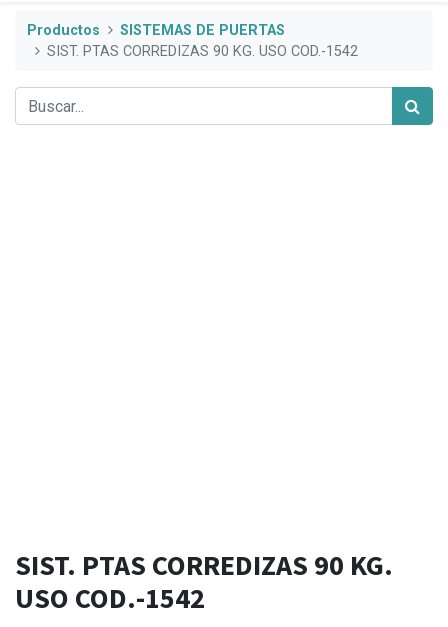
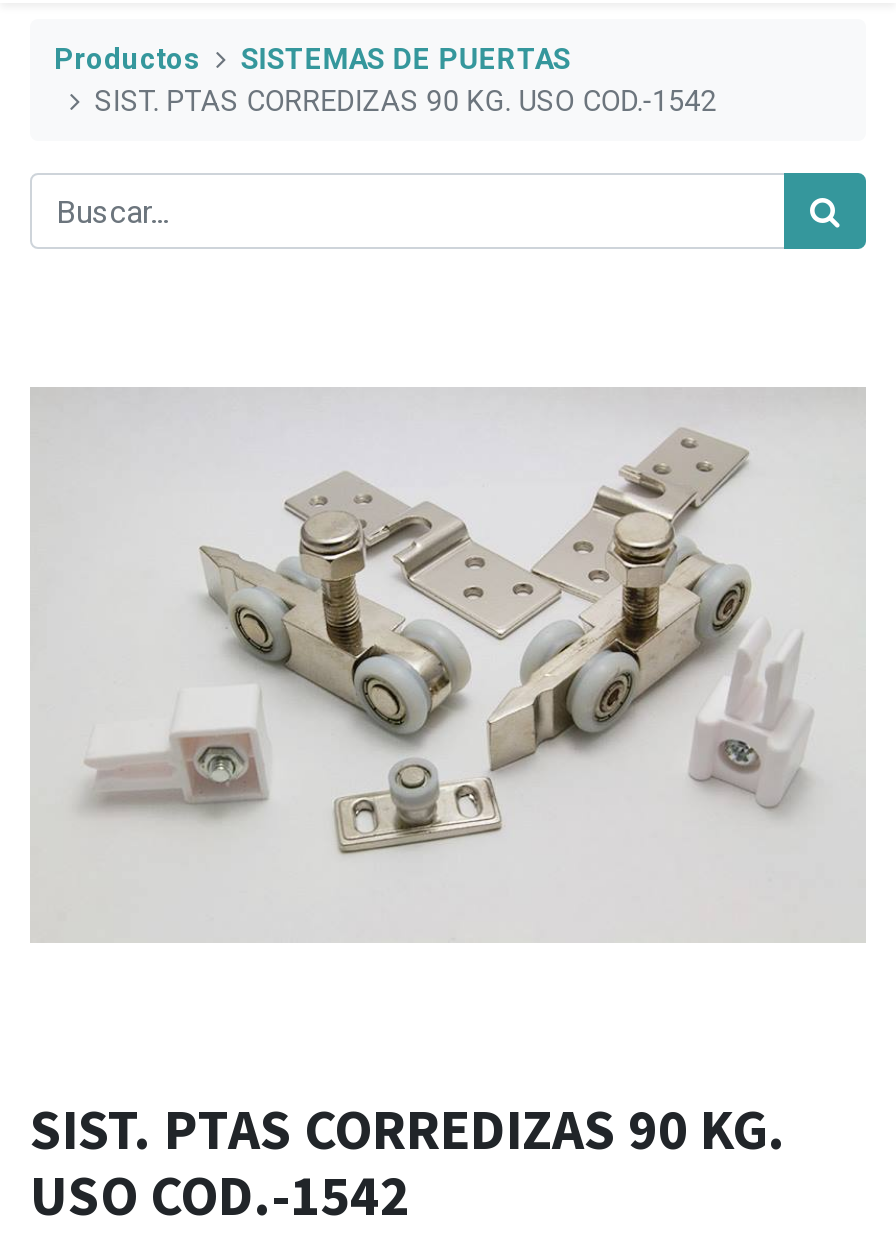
none -> [30,387,866,943] [image]

